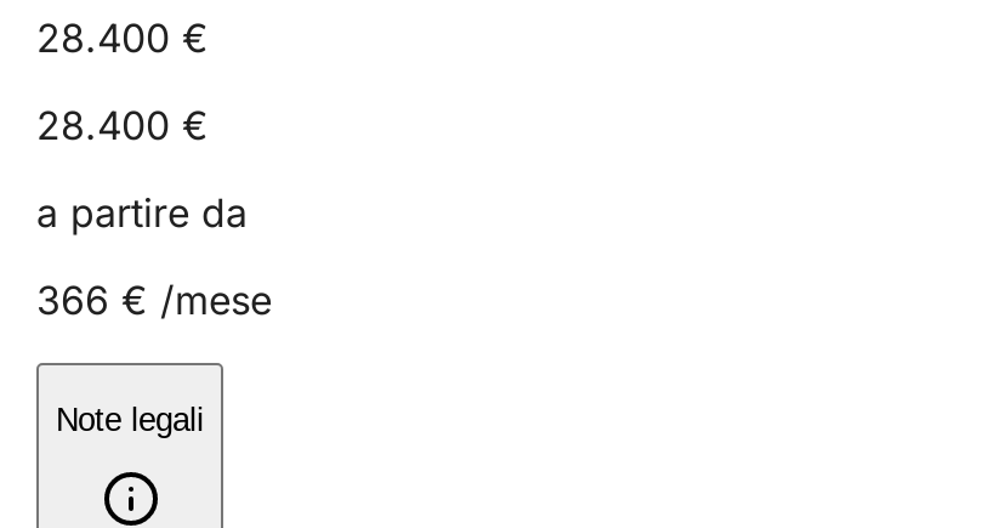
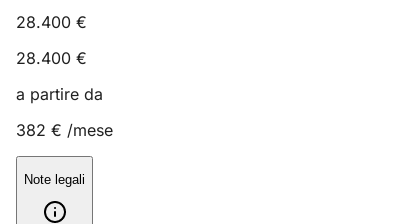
[36,275,272,324] 366 € /mese -> [16,120,113,140] 382 € /mese

